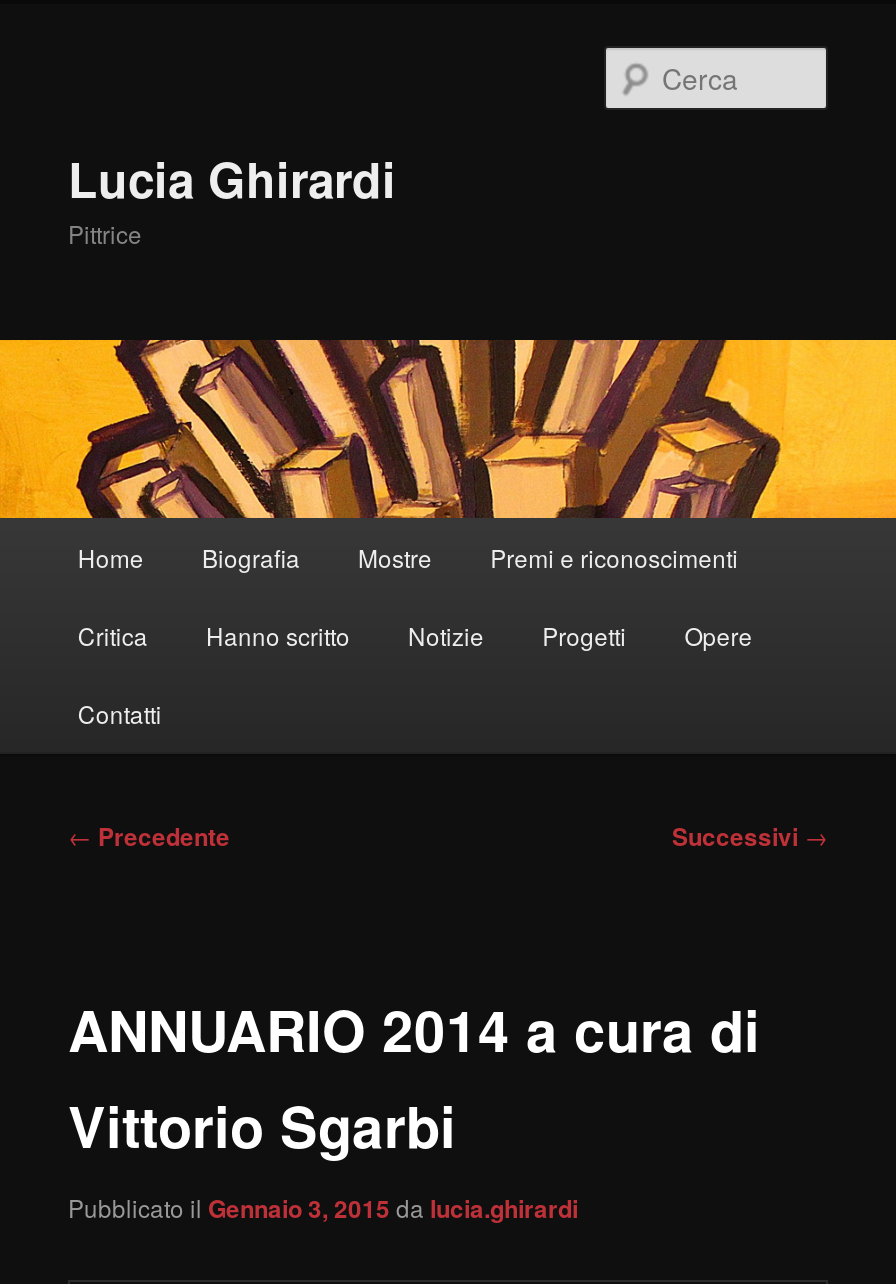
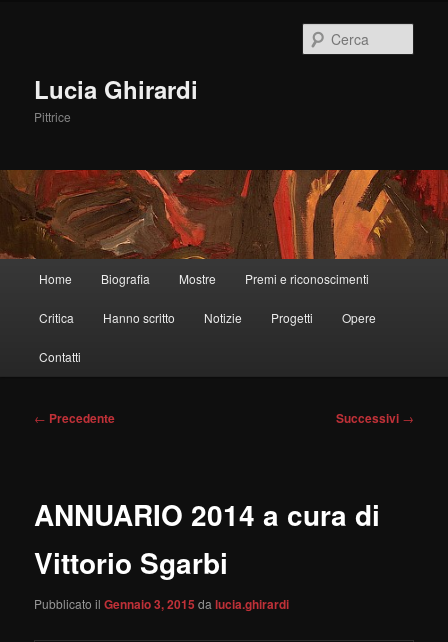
[6,338,890,520] [image] -> [3,169,445,260] [image]

